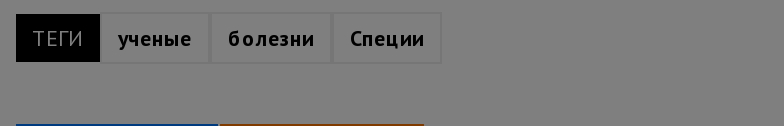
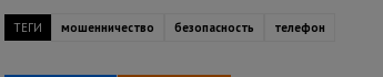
[118,24,424,52] ученые | болезни | Специи -> [61,20,325,35] мошенничество | безопасность | телефон

